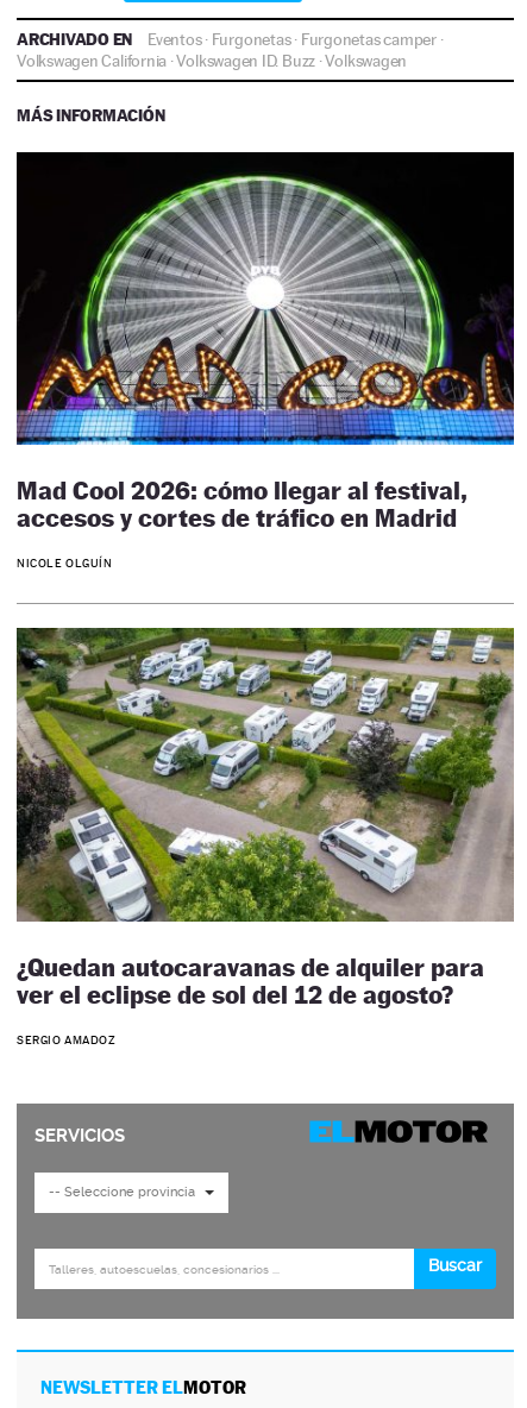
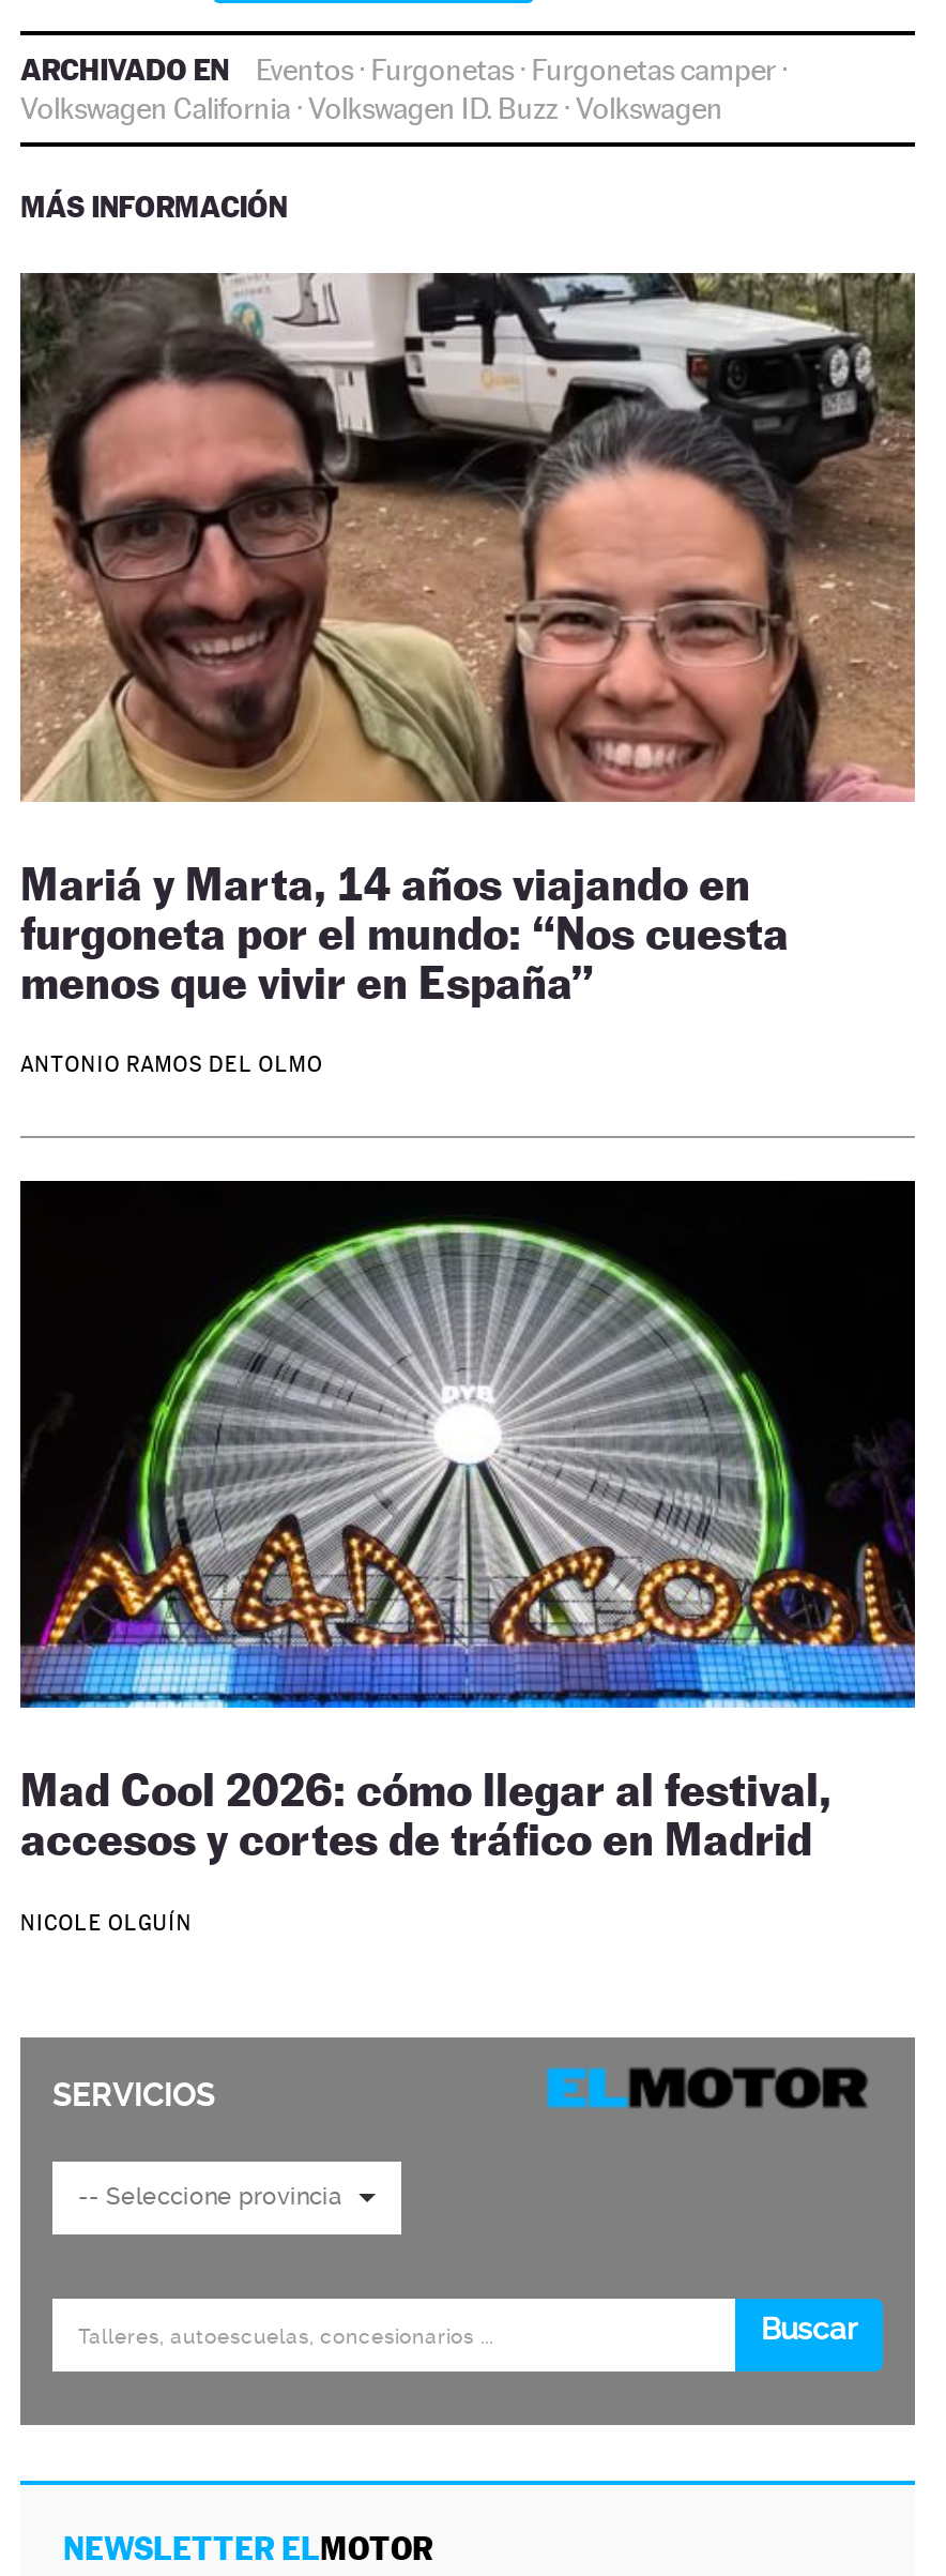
none -> [18,272,917,1076] [image] | Mariá y Marta, 14 años viajando en | furgoneta por el mundo: “Nos cuesta | menos que vivir en España” | ANTONIO RAMOS DEL OLMO
moved [15,168,516,570] -> [18,1210,919,1934]: [image] | Mad Cool 2026: cómo llegar al festival, | accesos y cortes de tráfico en Madrid | NICOLE OLGUÍN
[17,628,514,1047] [image] | ¿Quedan autocaravanas de alquiler para | ver el eclipse de sol del 12 de agosto? | SERGIO AMADOZ -> none

